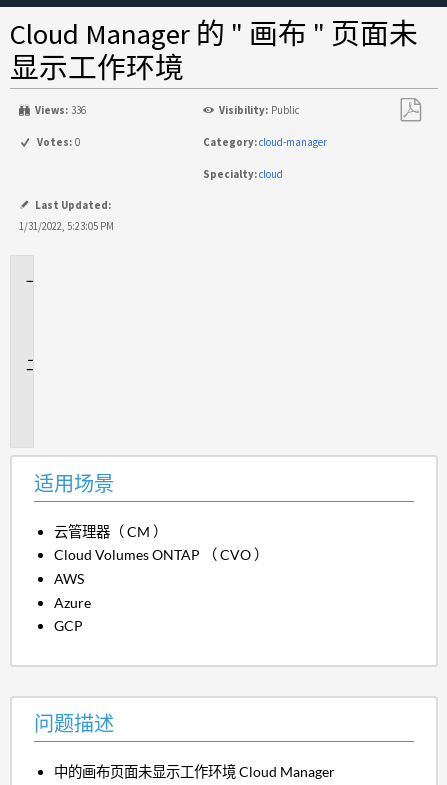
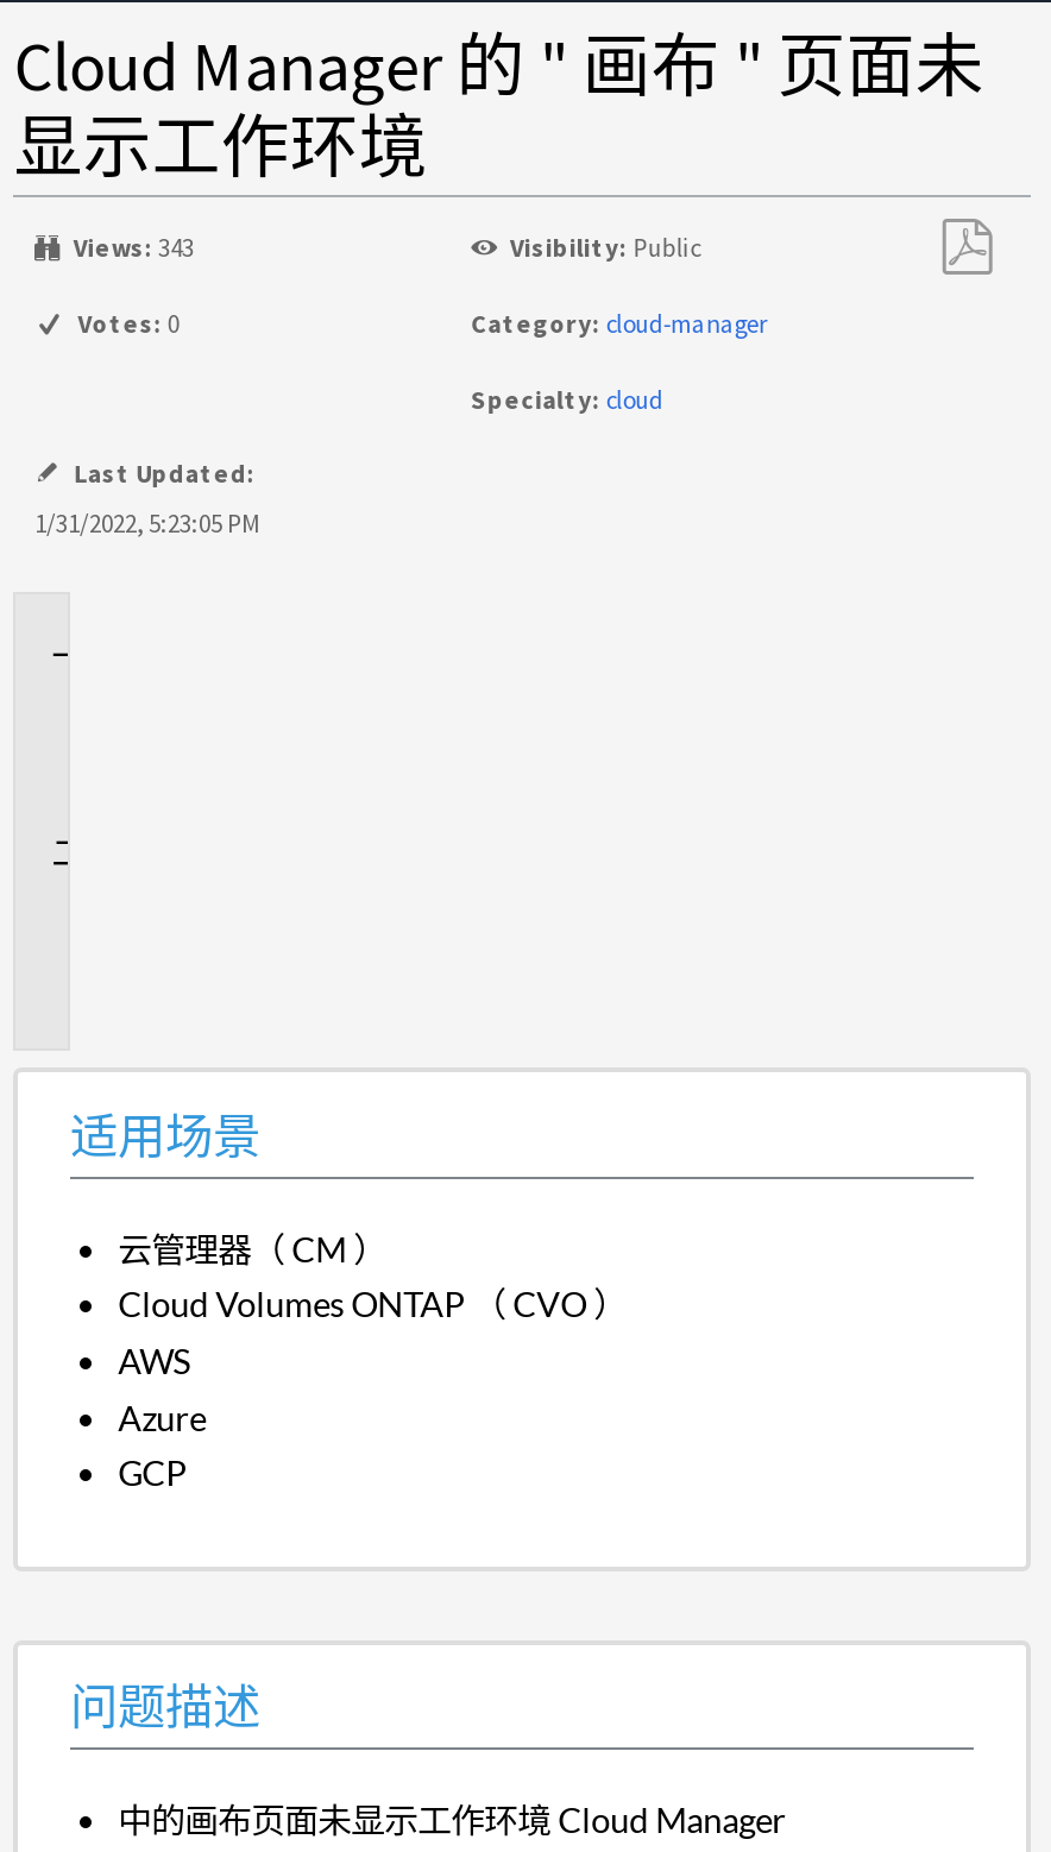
[35,103,86,117] Views: 336 -> [73,231,194,264] Views: 343

